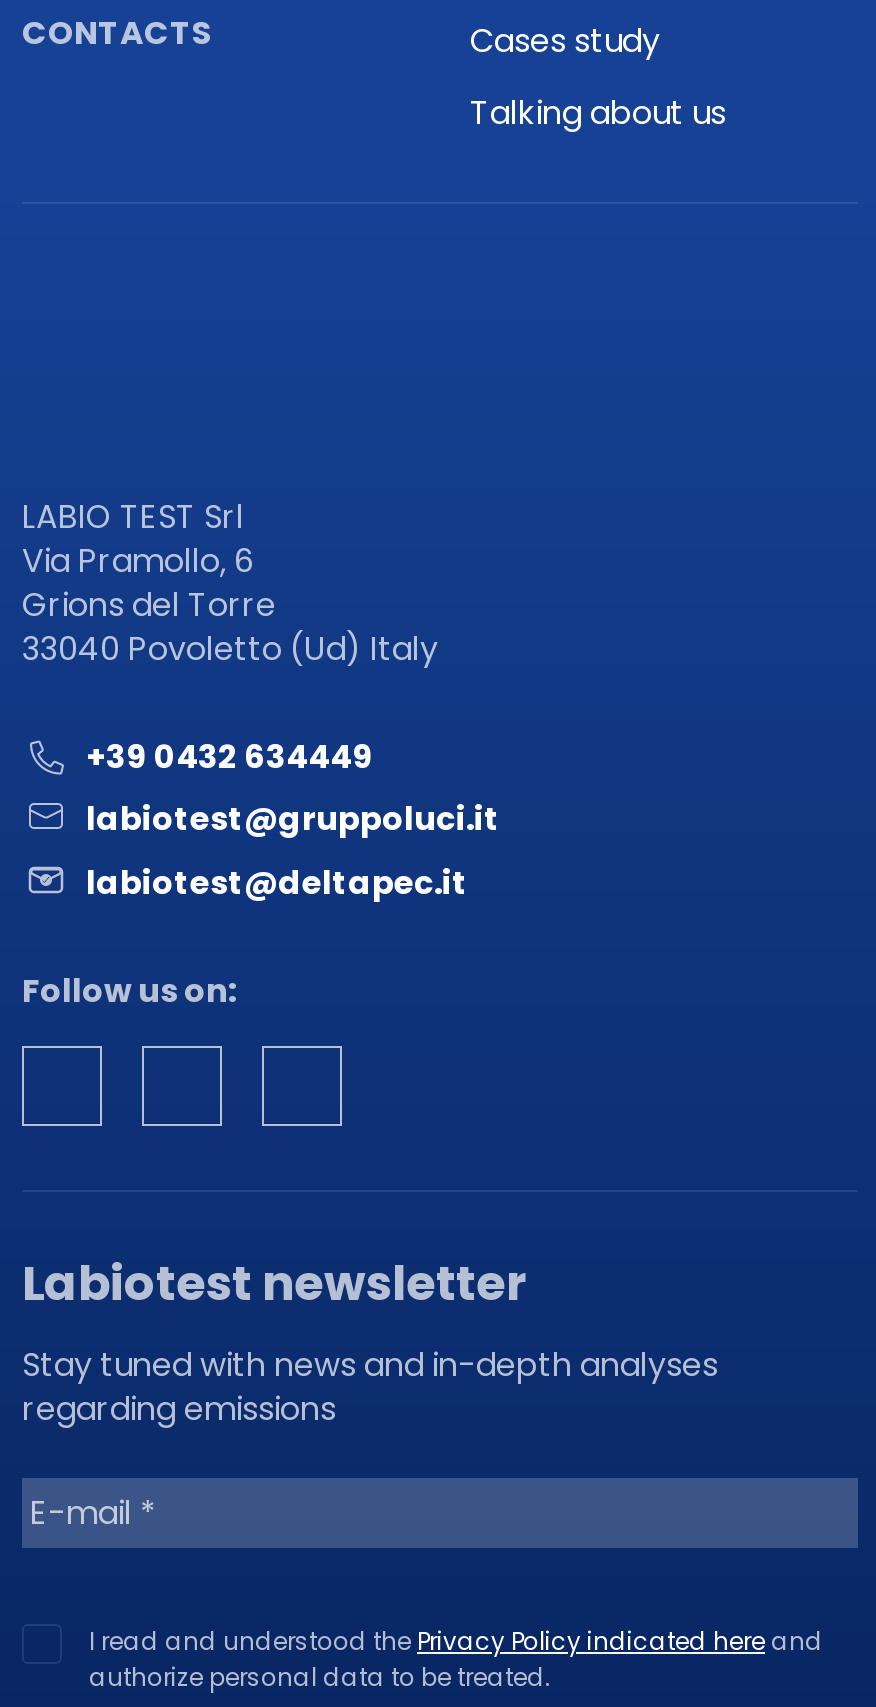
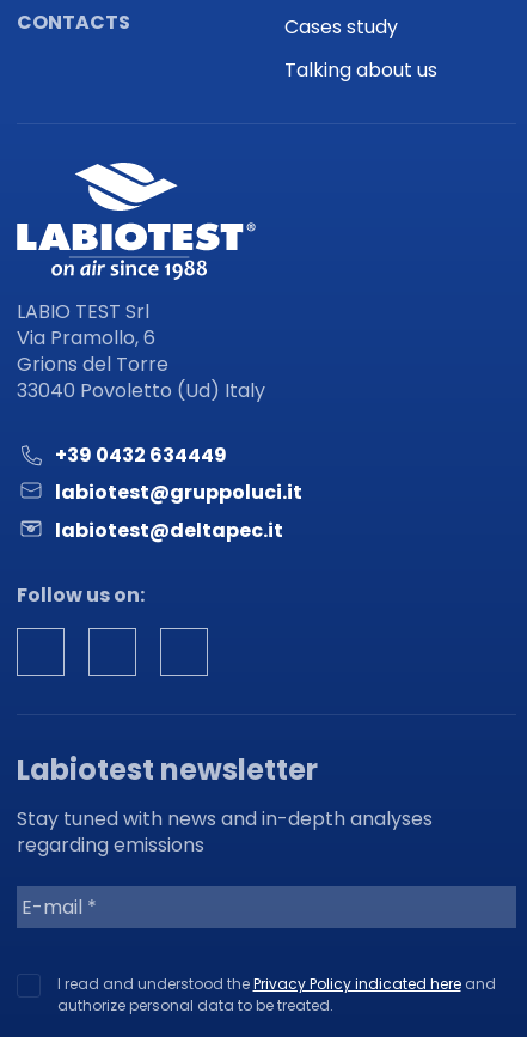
none -> [16,222,257,281] [image]
none -> [75,161,178,212] [image]

